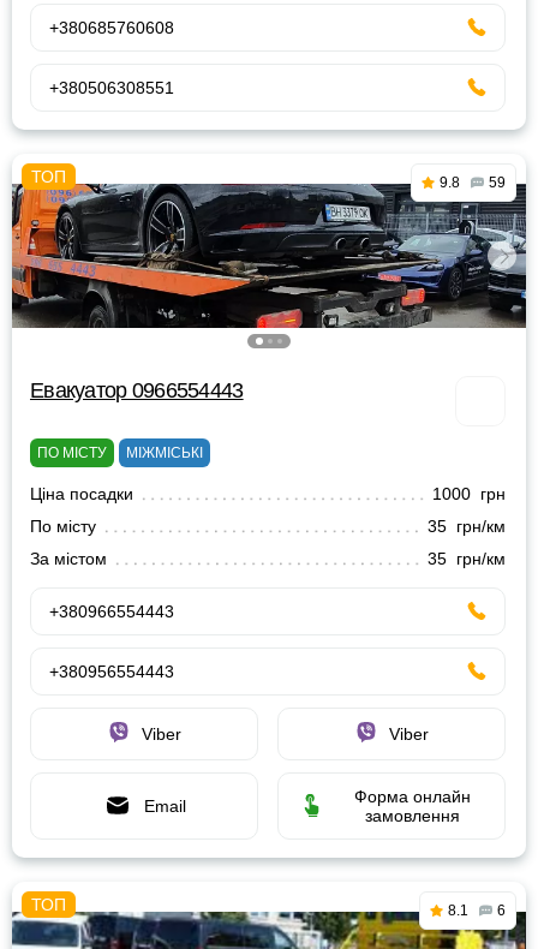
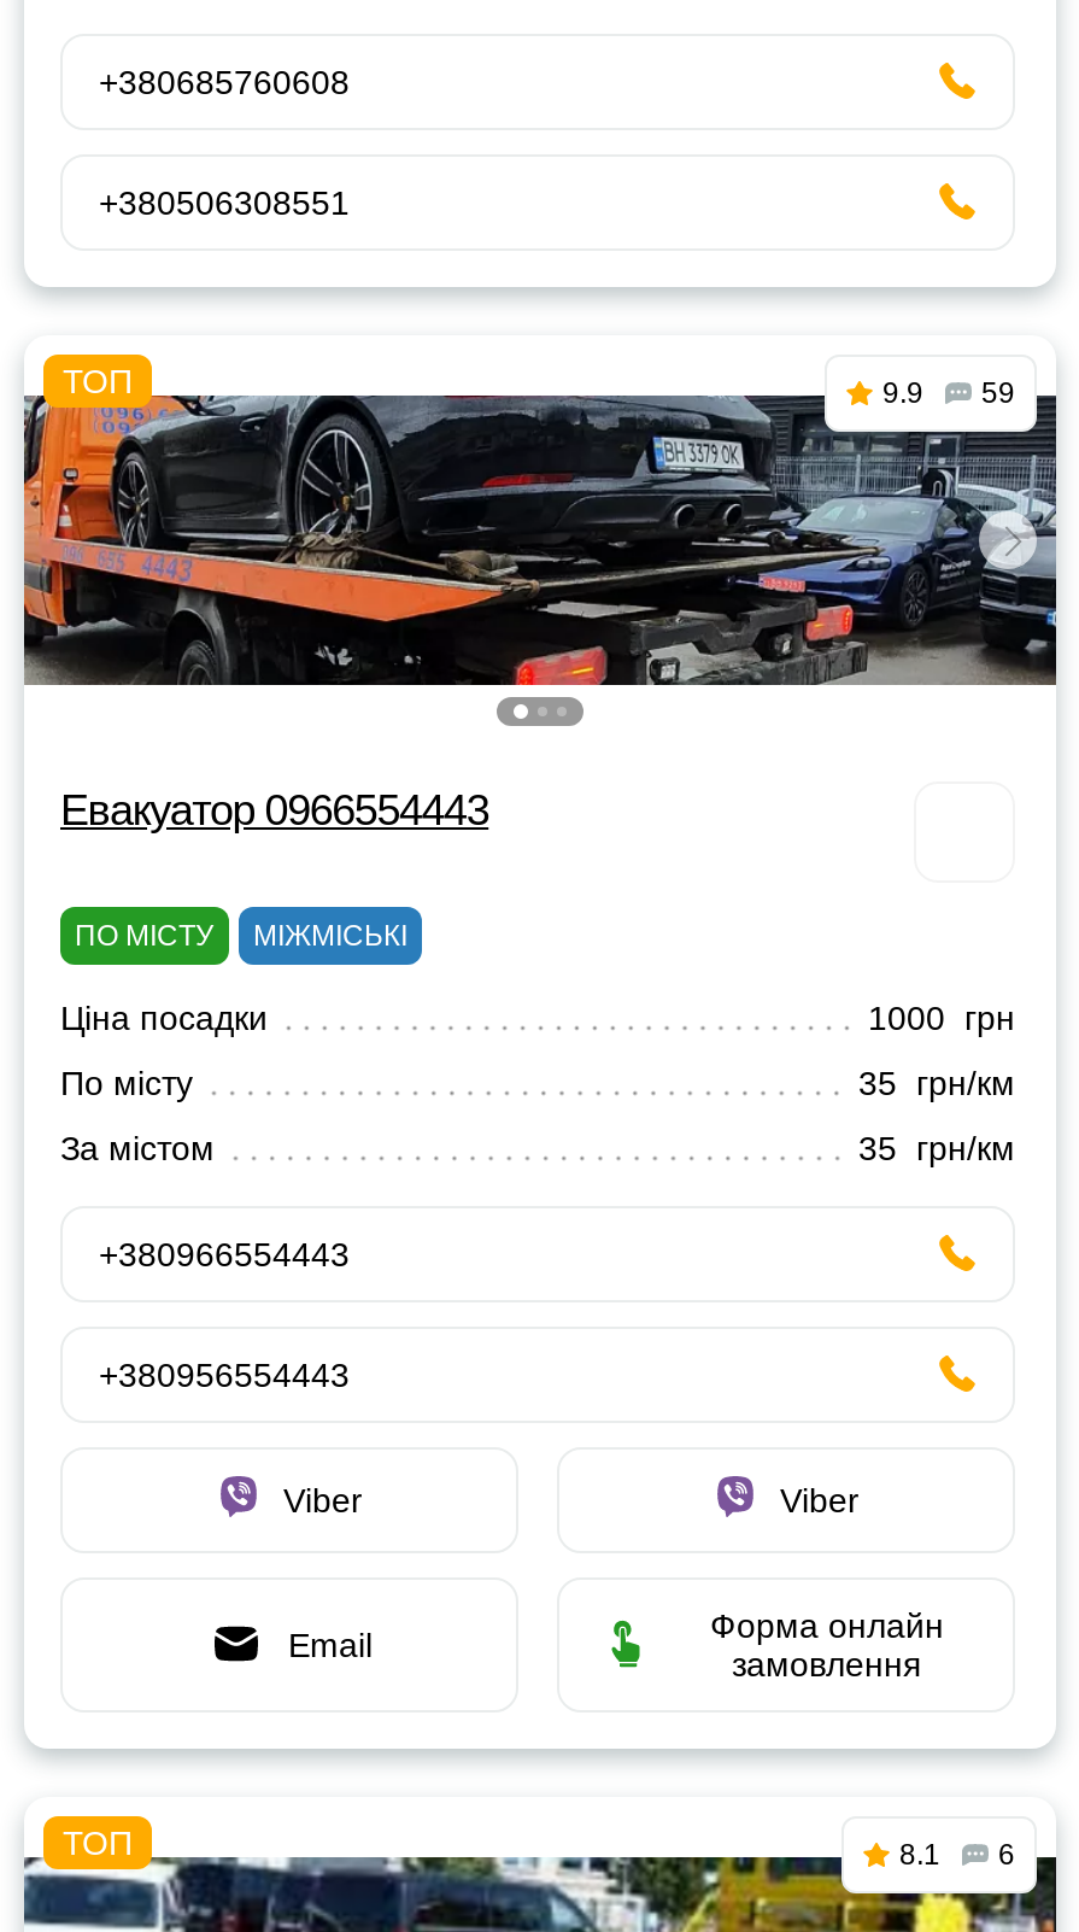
[440,174,506,191] 9.8 59 -> [882,376,1015,410] 9.9 59

